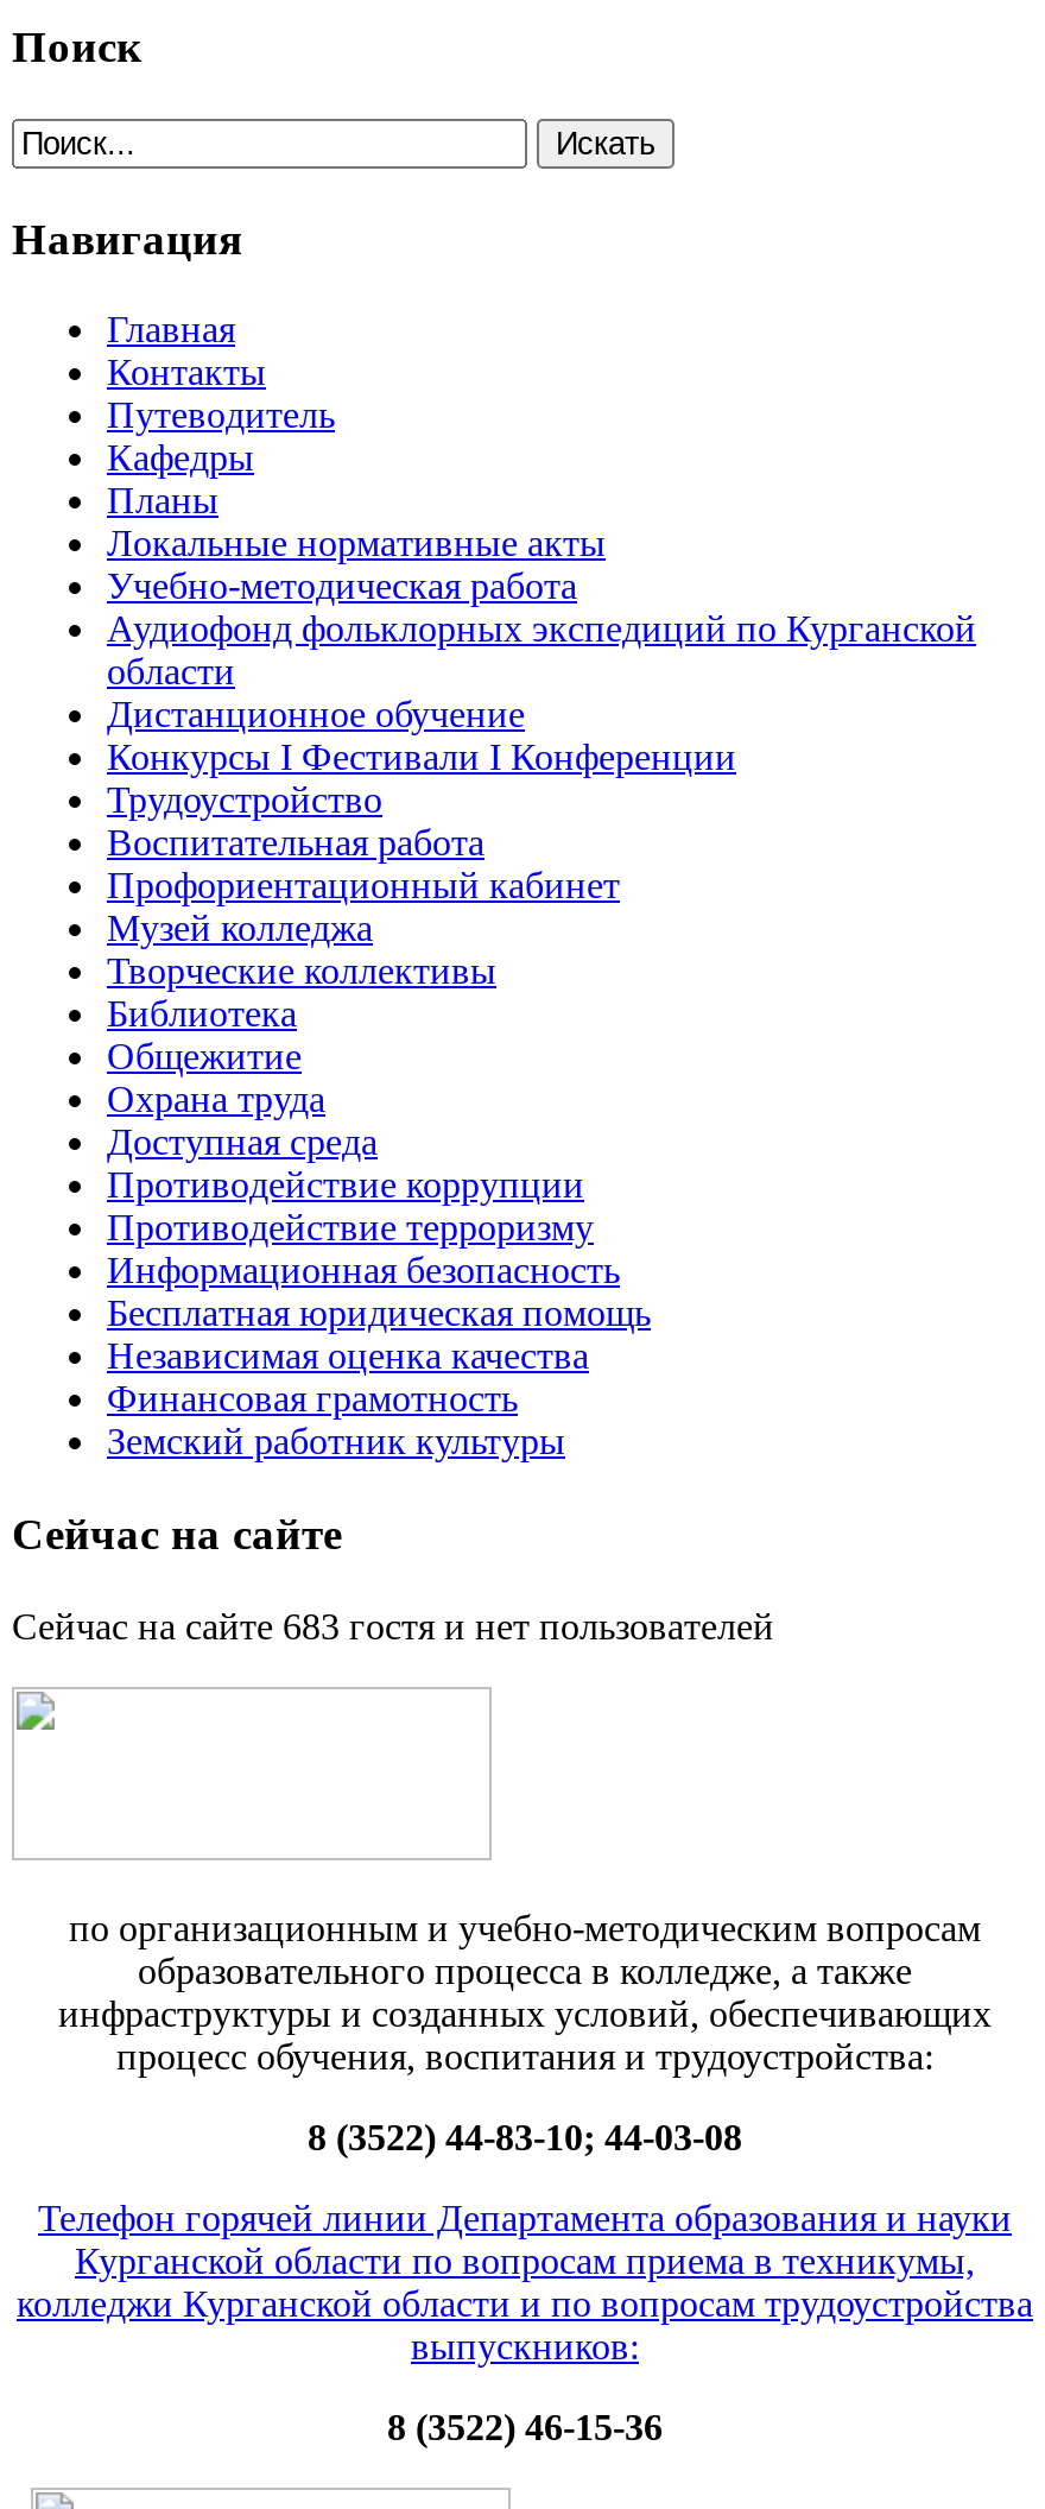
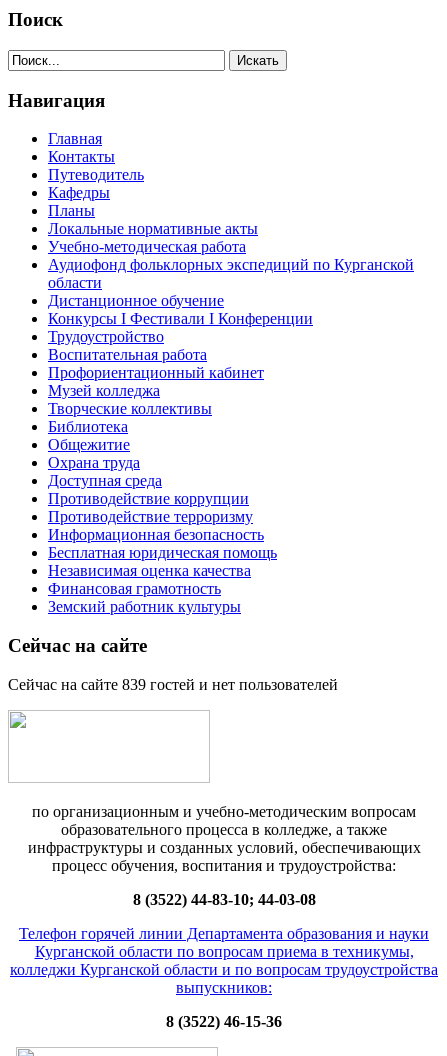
[12,1606,774,1646] Сейчас на сайте 683 гостя и нет пользователей -> [8,676,338,693] Сейчас на сайте 839 гостей и нет пользователей

